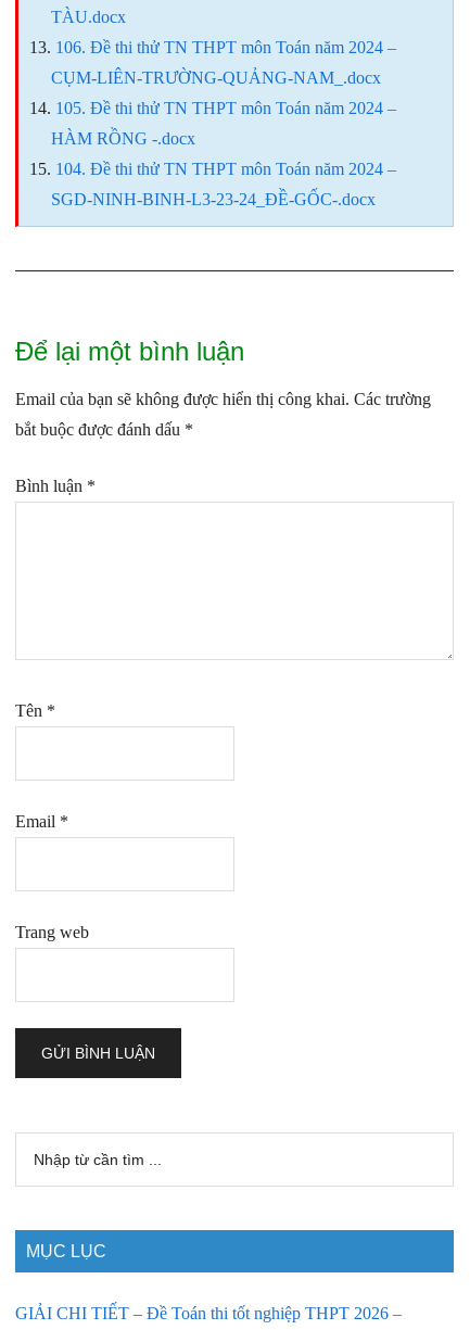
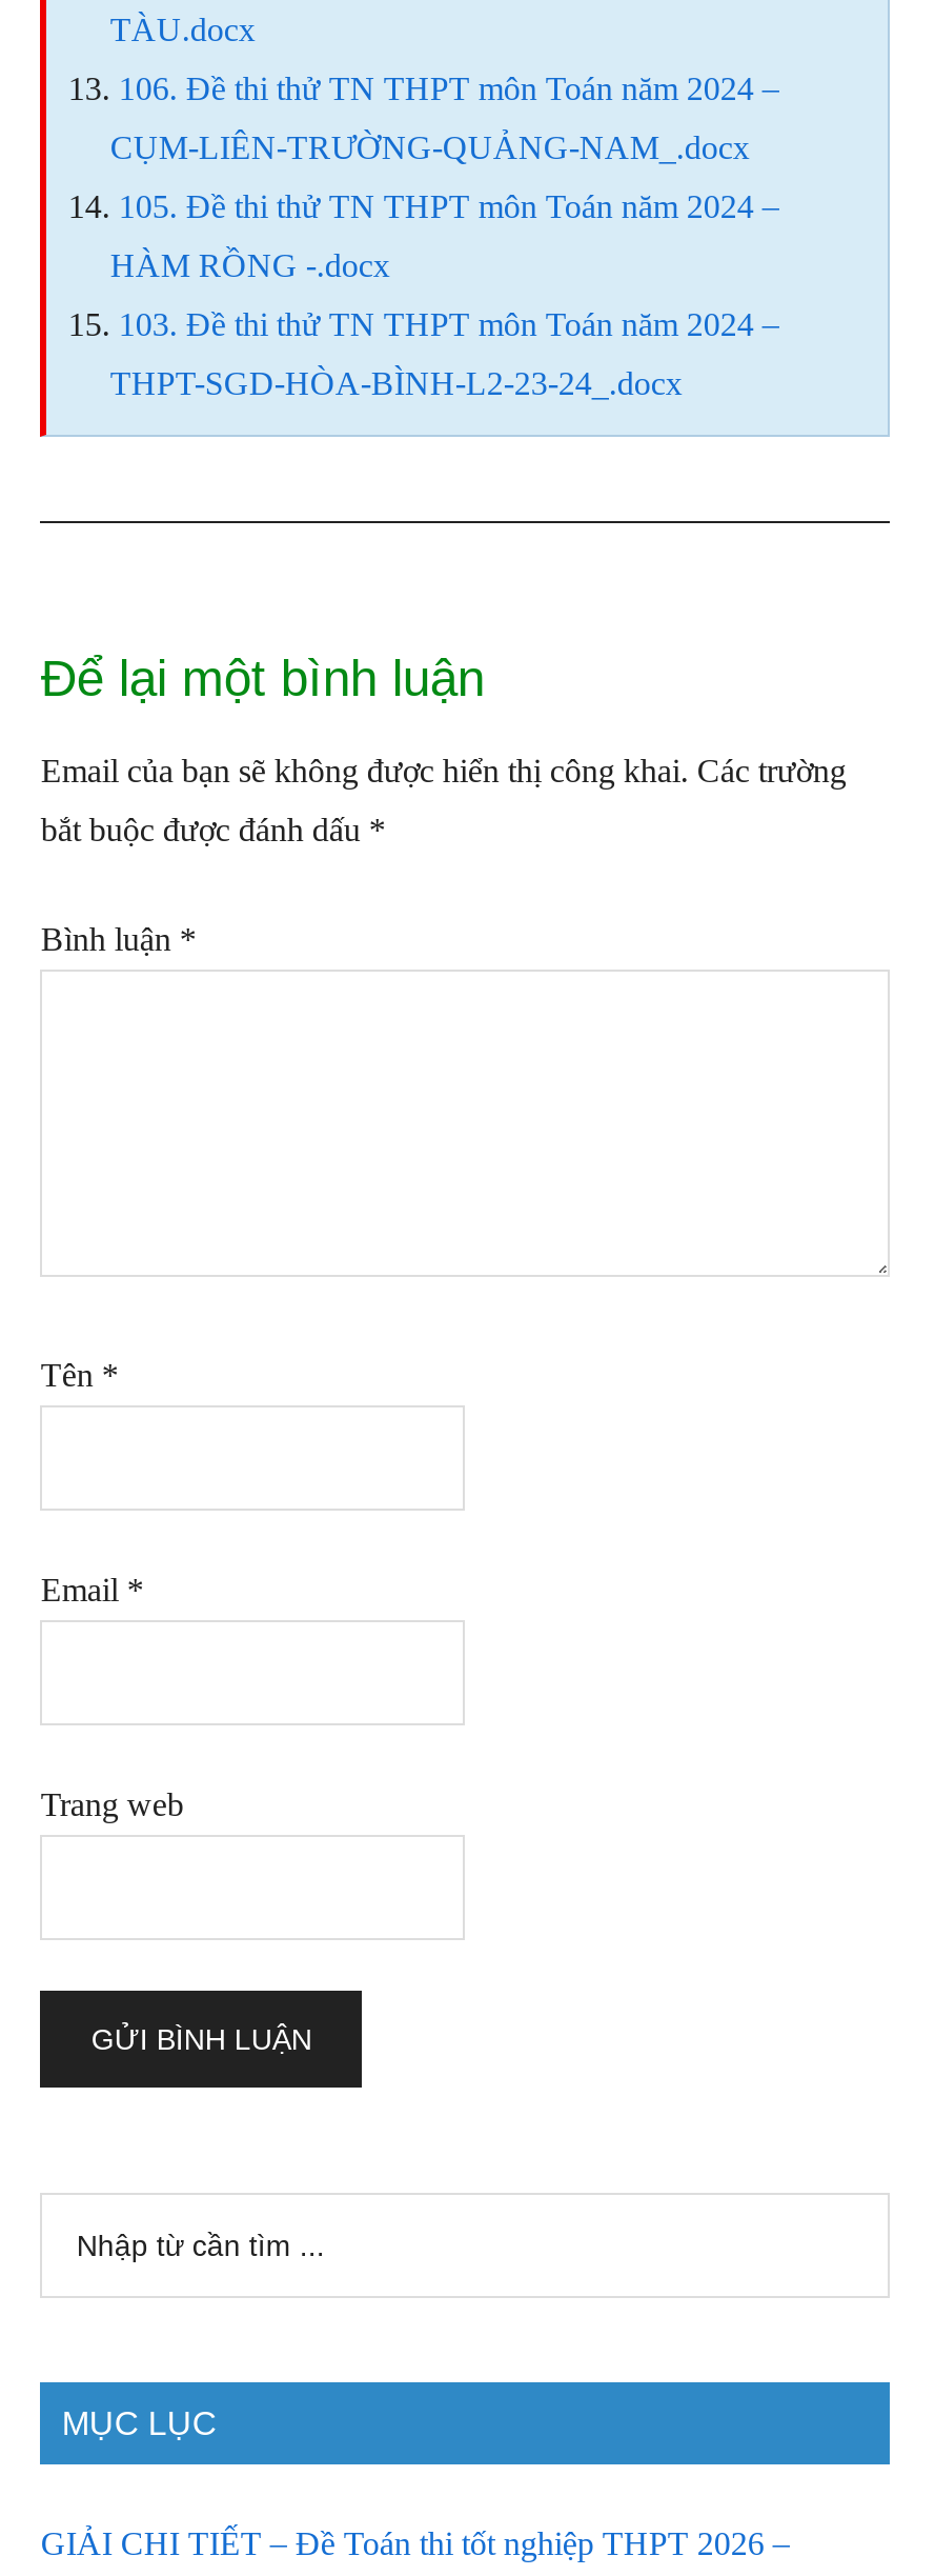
[56,159,397,178] 104. Đề thi thử TN THPT môn Toán năm 2024 – -> [119,306,779,342] 103. Đề thi thử TN THPT môn Toán năm 2024 –
[51,190,376,208] SGD-NINH-BINH-L3-23-24_ĐỀ-GỐC-.docx -> [110,365,682,401] THPT-SGD-HÒA-BÌNH-L2-23-24_.docx

